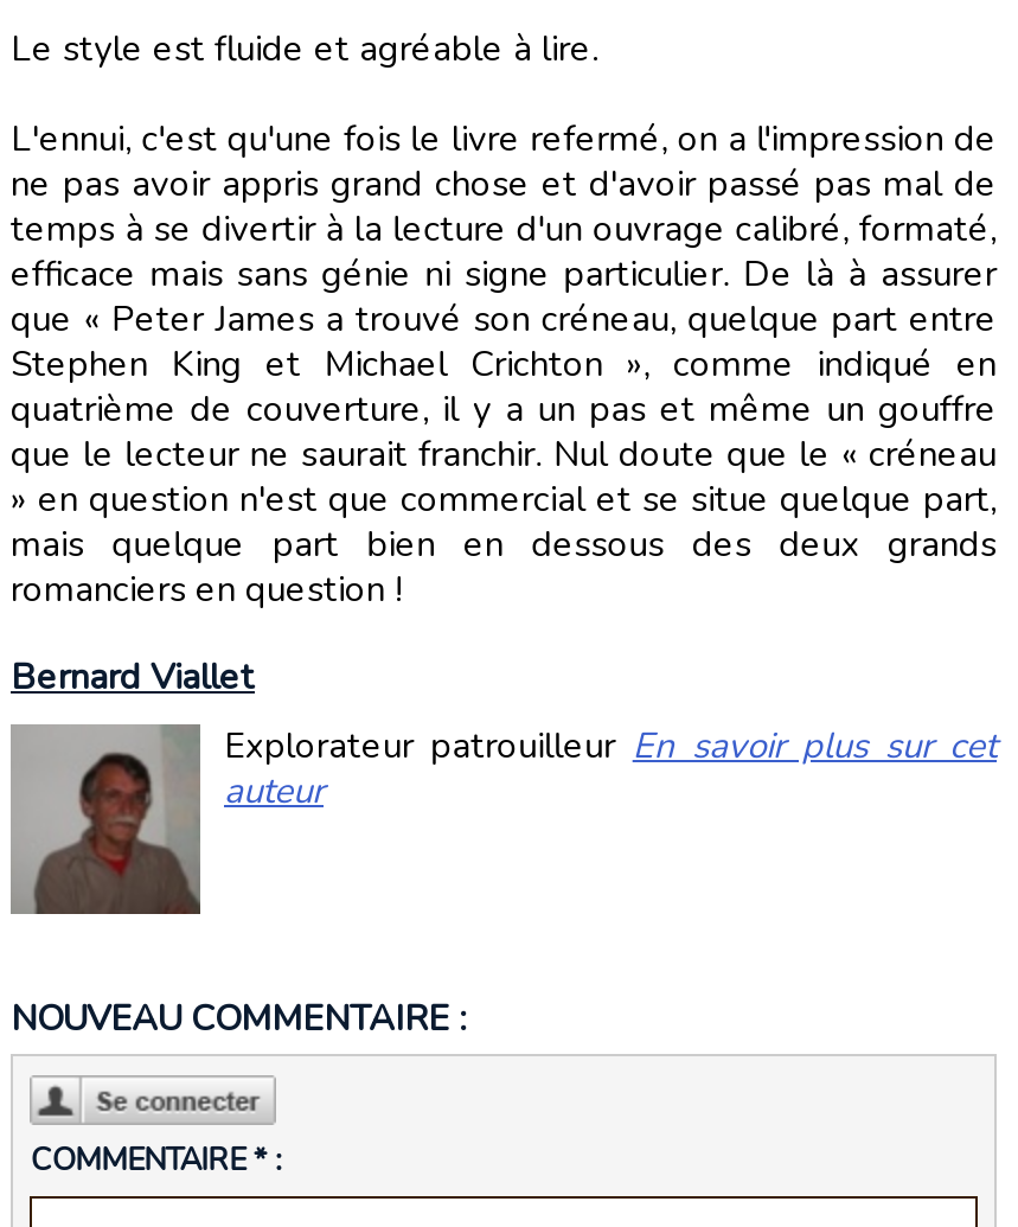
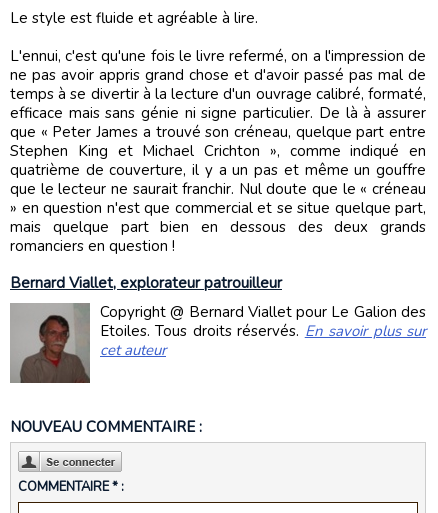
[11,654,997,815] Bernard Viallet | Explorateur patrouilleur En savoir plus sur cet | auteur -> [10,273,426,360] Bernard Viallet, explorateur patrouilleur | Copyright @ Bernard Viallet pour Le Galion des | Etoiles. Tous droits réservés. En savoir plus sur | cet auteur

